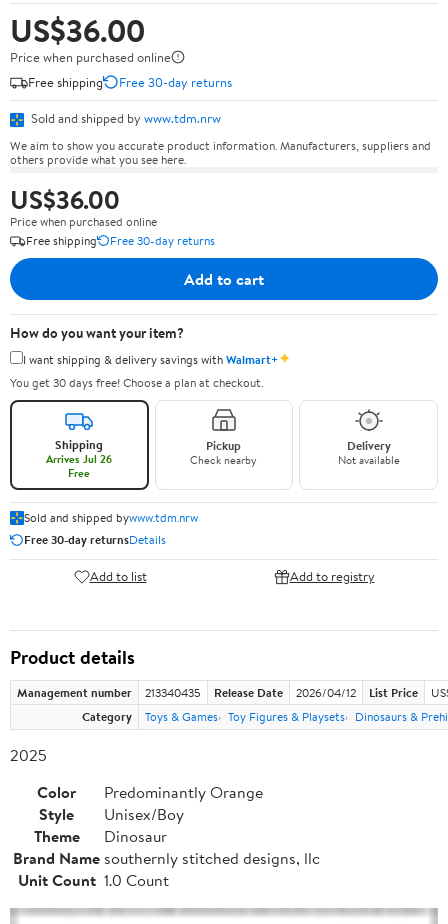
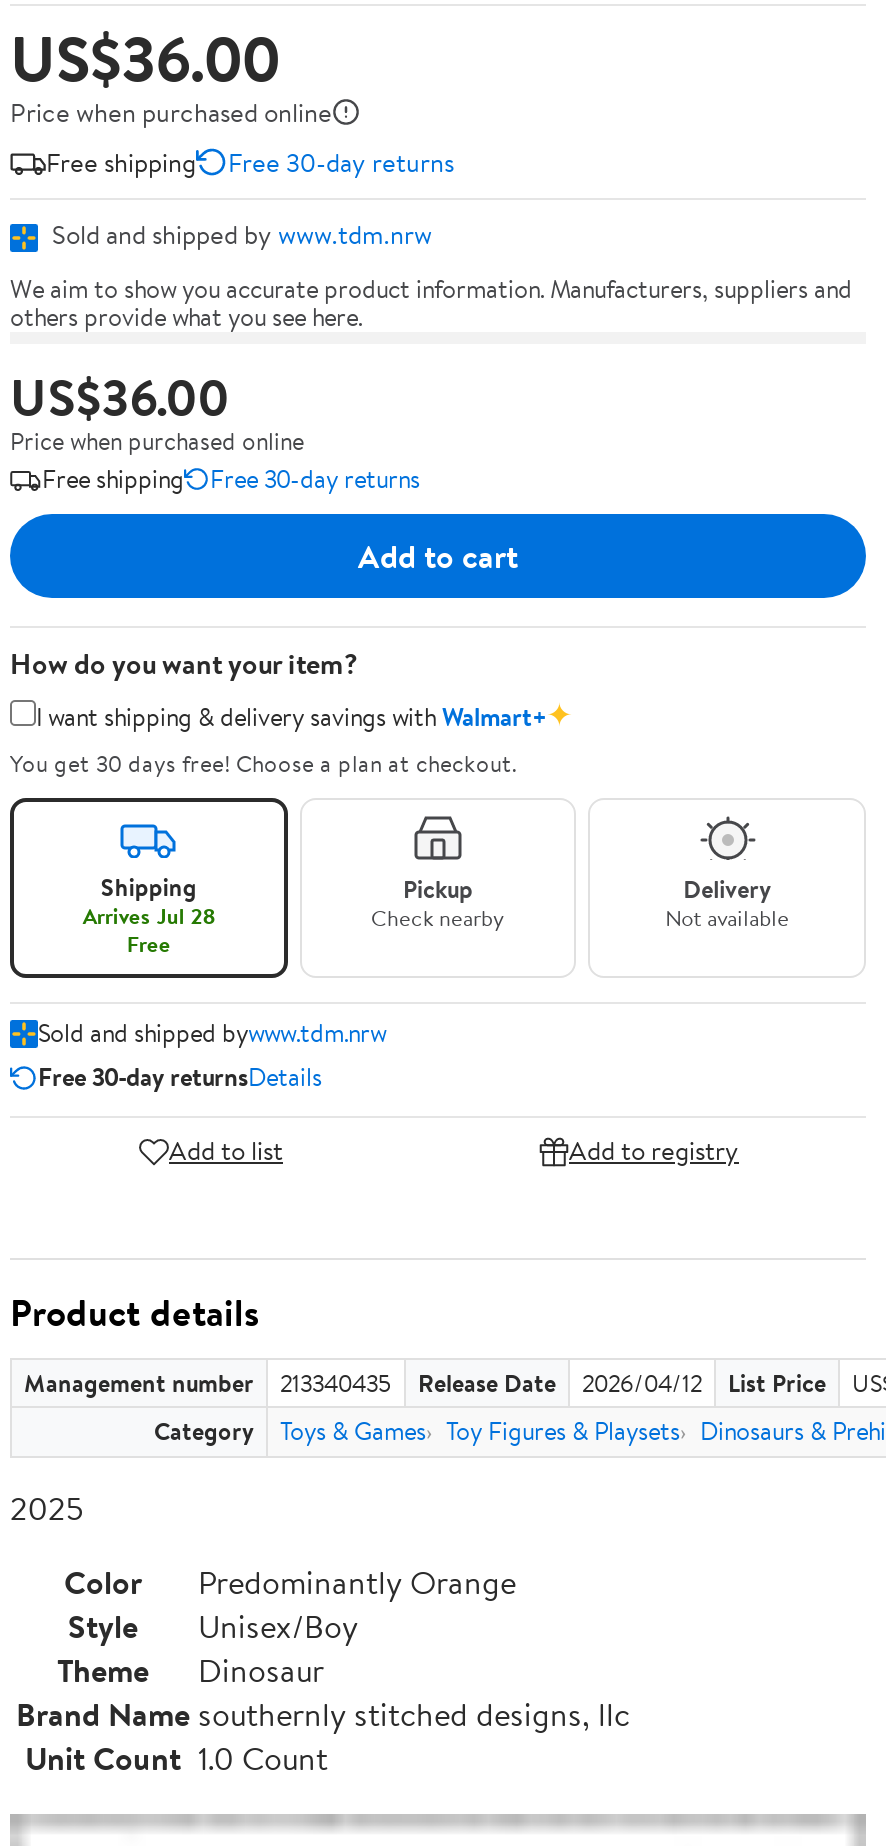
[46,451,112,467] Arrives Jul 26 -> [83,900,215,932] Arrives Jul 28

